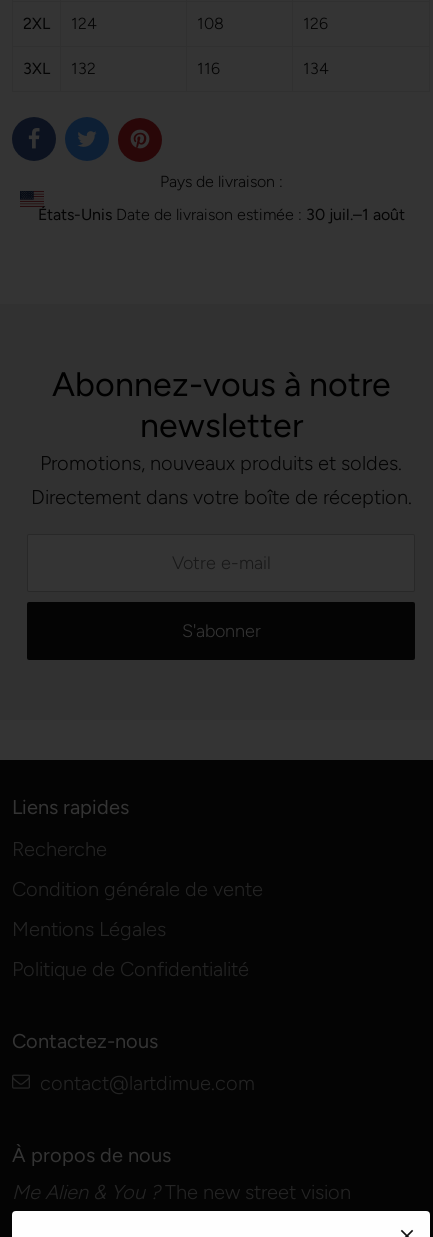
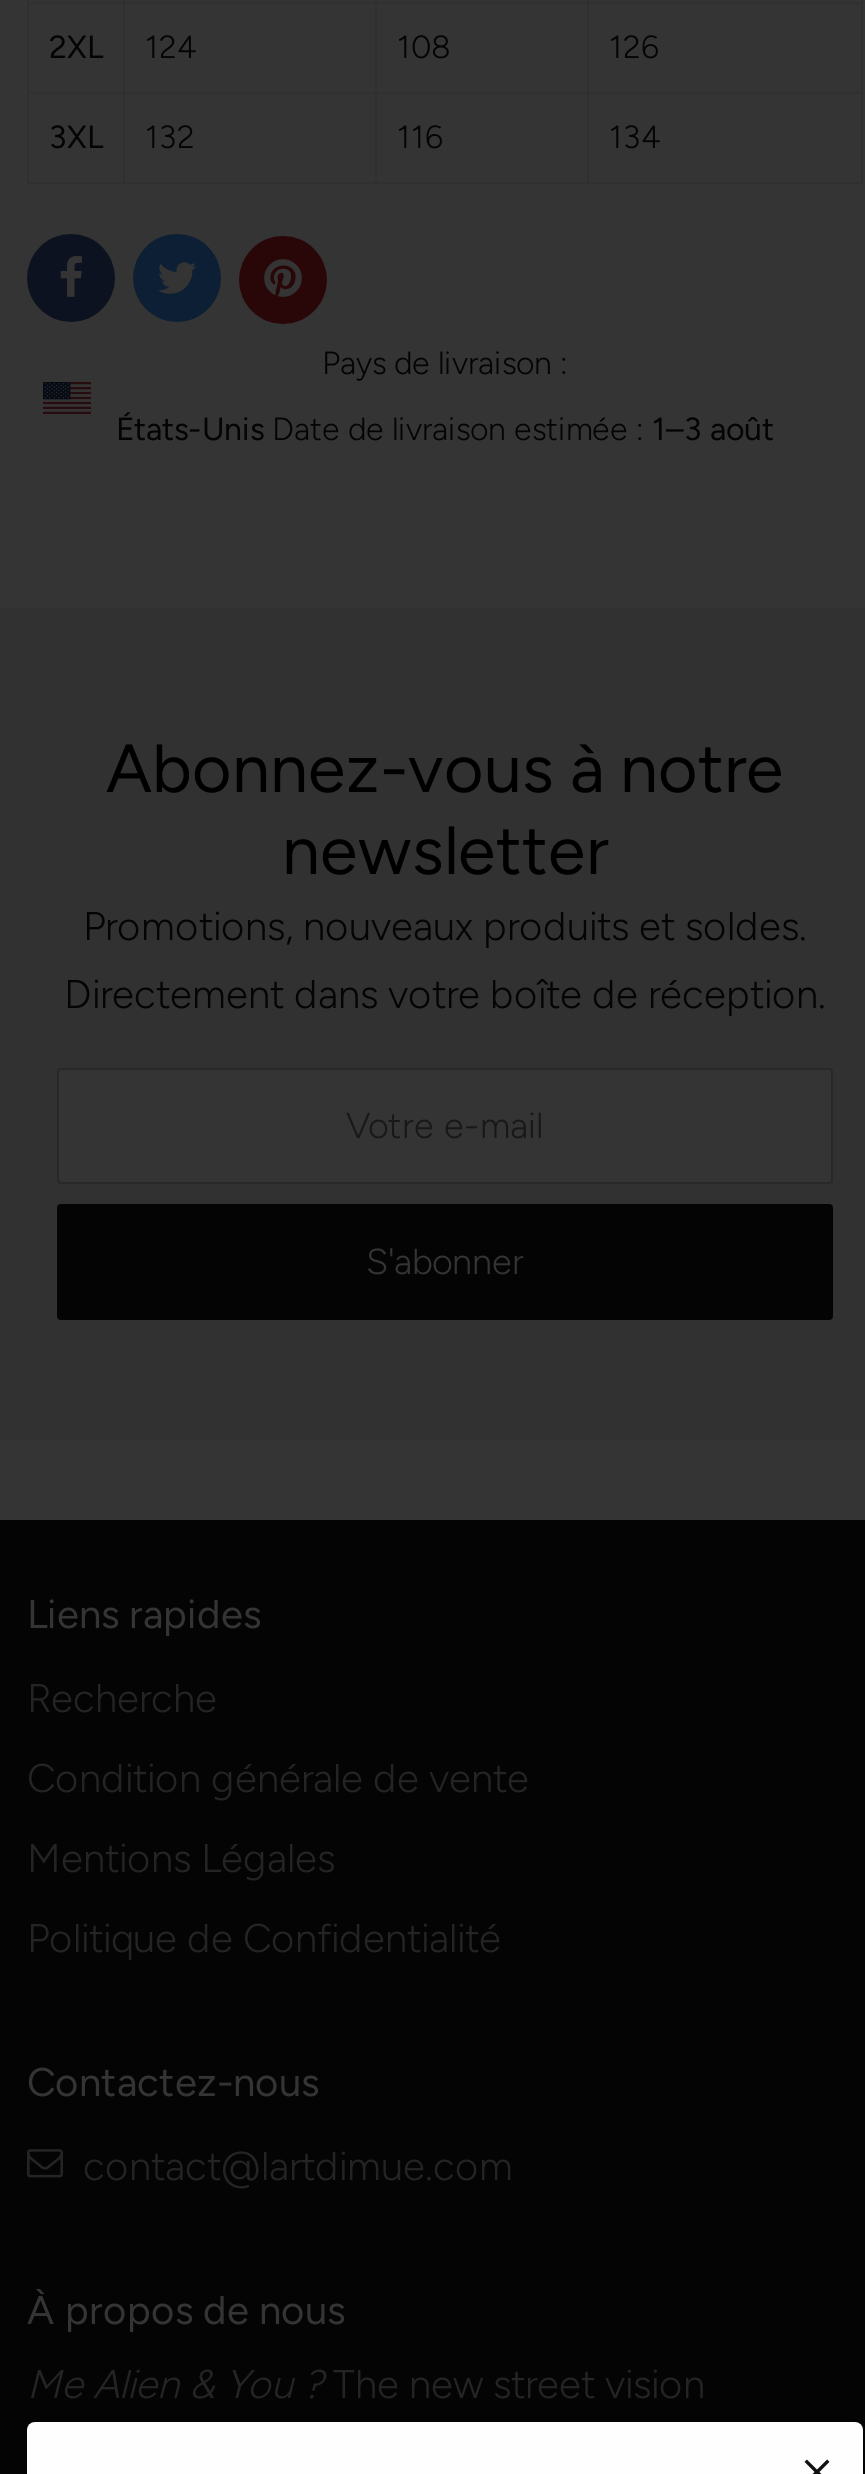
[37,205,404,224] États-Unis Date de livraison estimée : 30 juil.–1 août -> [116,410,774,448] États-Unis Date de livraison estimée : 1–3 août

